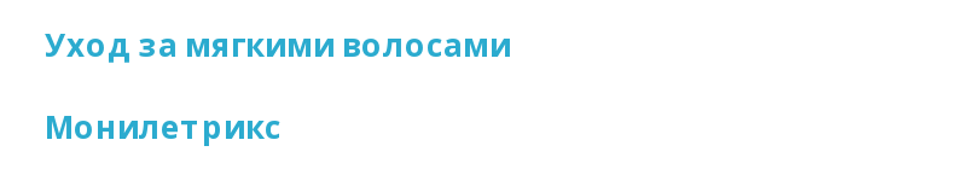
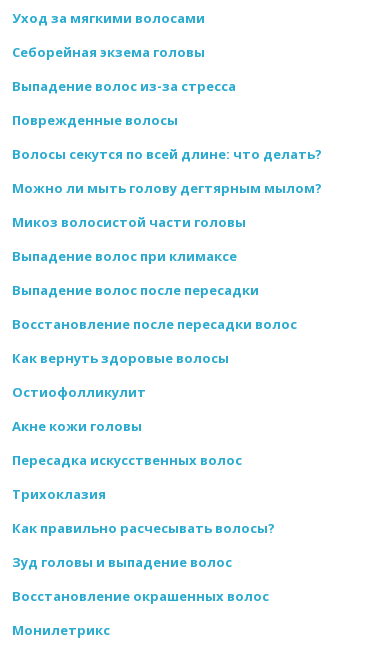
none -> [12,43,322,605] Себорейная экзема головы | Выпадение волос из-за стресса | Поврежденные волосы | Волосы секутся по всей длине: что делать? | Можно ли мыть голову дегтярным мылом? | Микоз волосистой части головы | Выпадение волос при климаксе | Выпадение волос после пересадки | Восстановление после пересадки волос | Как вернуть здоровые волосы | Остиофолликулит | Акне кожи головы | Пересадка искусственных волос | Трихоклазия | Как правильно расчесывать волосы? | Зуд головы и выпадение волос | Восстановление окрашенных волос

